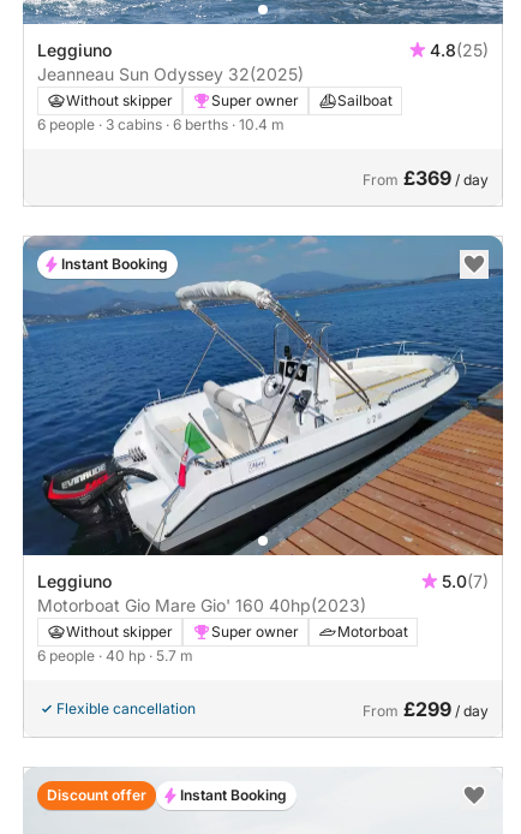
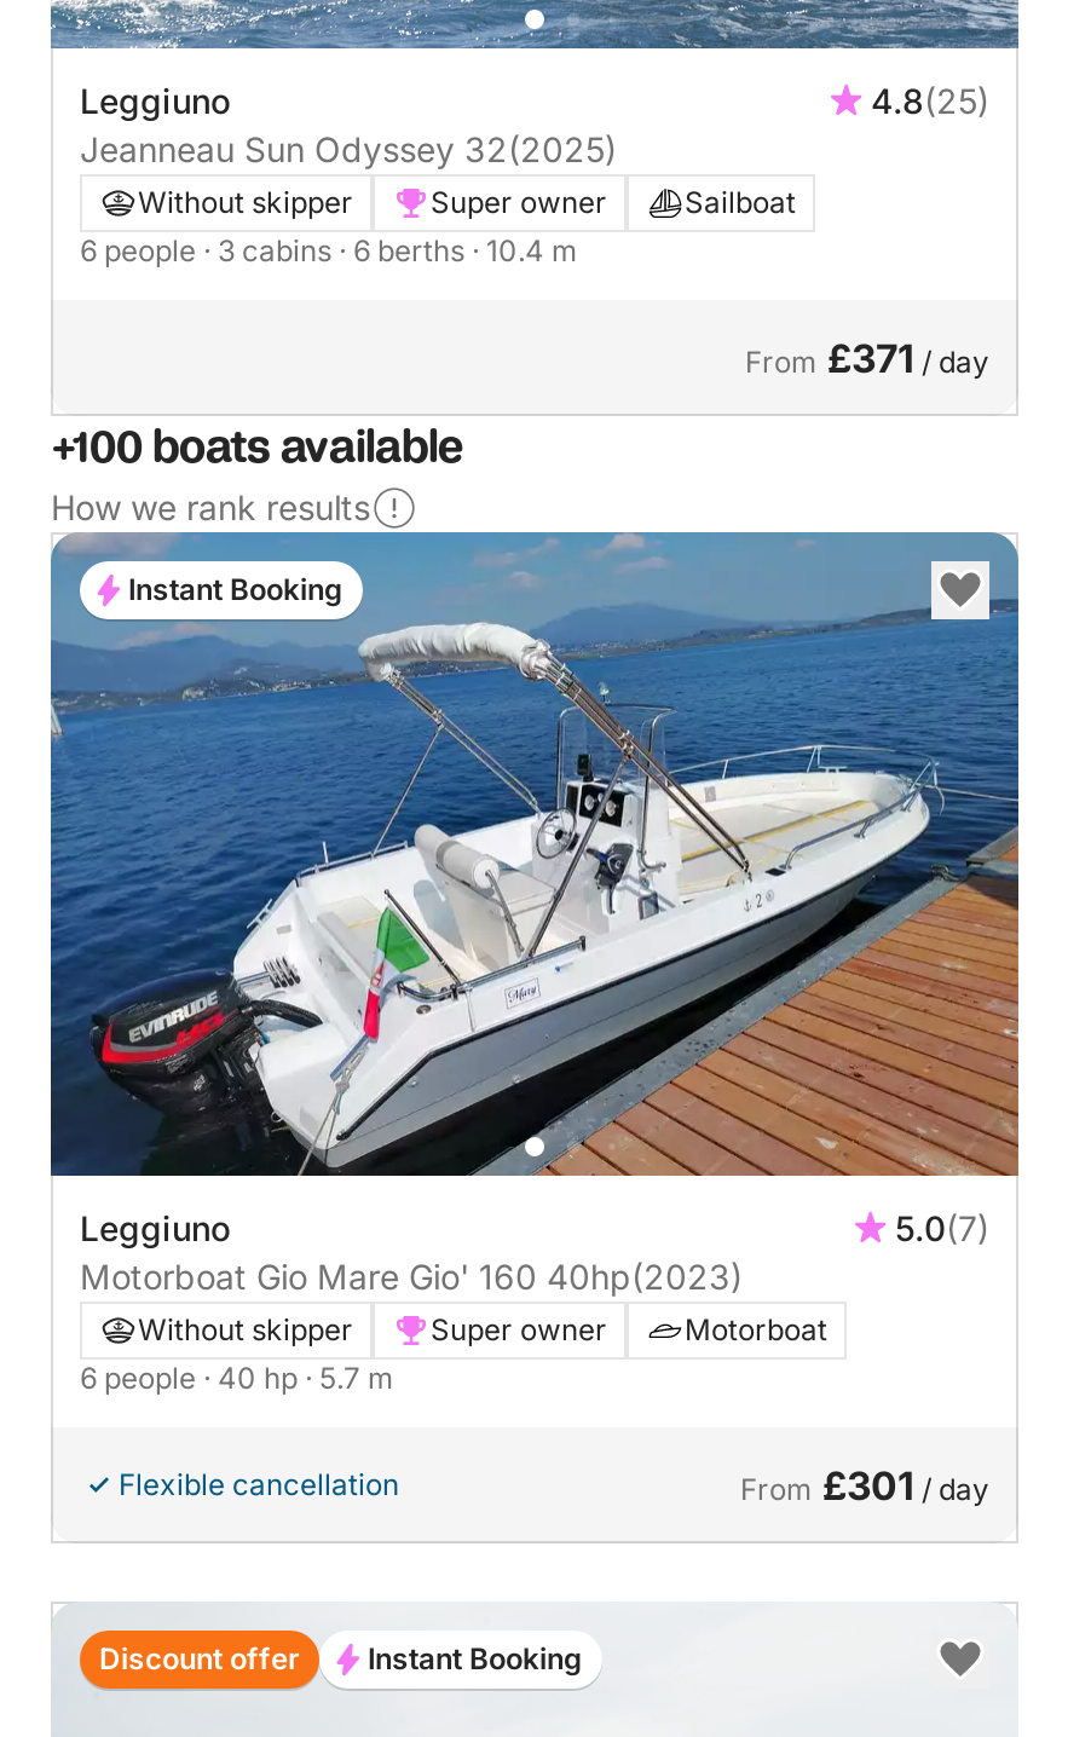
[363,165,489,189] From £369 / day -> [51,333,989,526] From £371 / day | +100 boats available | How we rank results
[363,697,489,721] From £299 / day -> [740,1461,989,1510] From £301 / day

